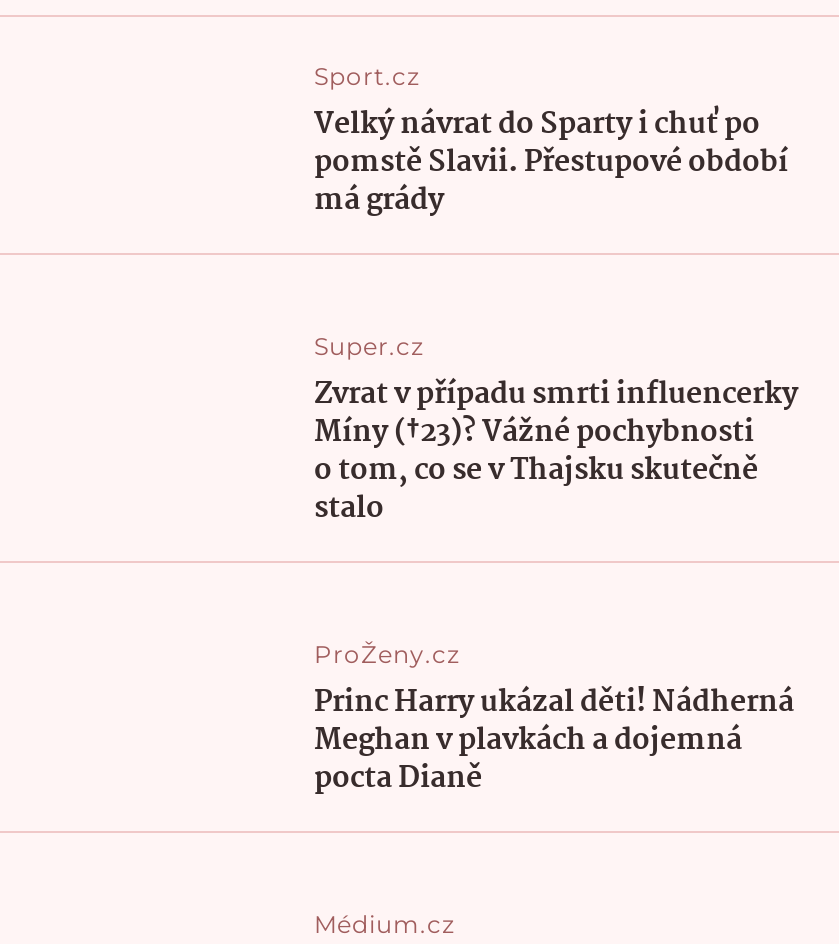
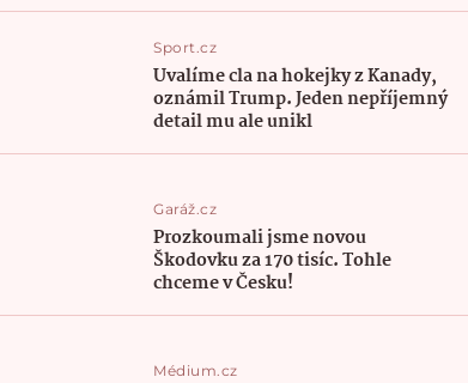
[314,101,798,803] Velký návrat do Sparty i chuť po | pomstě Slavii. Přestupové období | má grády | Super.cz | Zvrat v případu smrti influencerky | Míny (†23)? Vážné pochybnosti | o tom, co se v Thajsku skutečně | stalo | ProŽeny.cz | Princ Harry ukázal děti! Nádherná | Meghan v plavkách a dojemná | pocta Dianě -> [154,63,448,298] Uvalíme cla na hokejky z Kanady, | oznámil Trump. Jeden nepříjemný | detail mu ale unikl | Garáž.cz | Prozkoumali jsme novou | Škodovku za 170 tisíc. Tohle | chceme v Česku!

